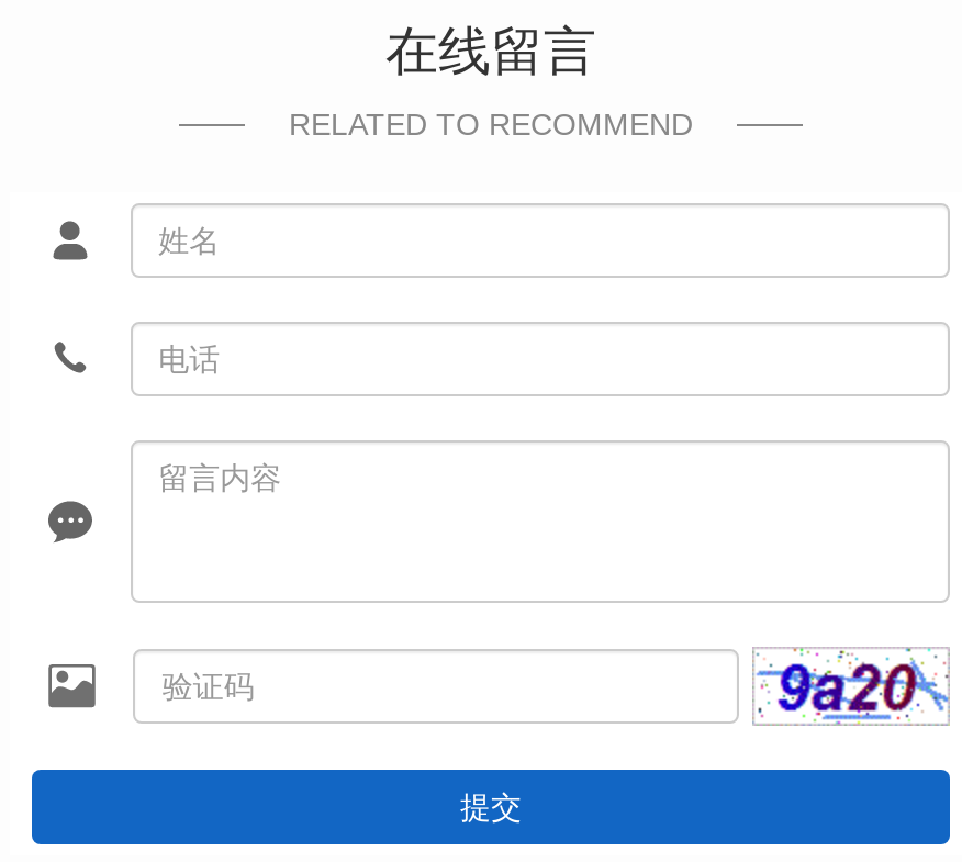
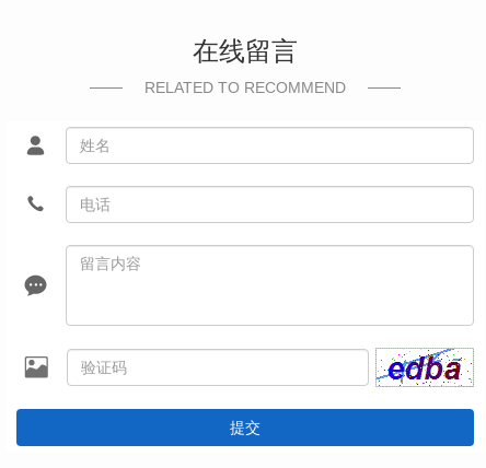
[757,649,950,721] [image] -> [375,348,472,386] [image]

